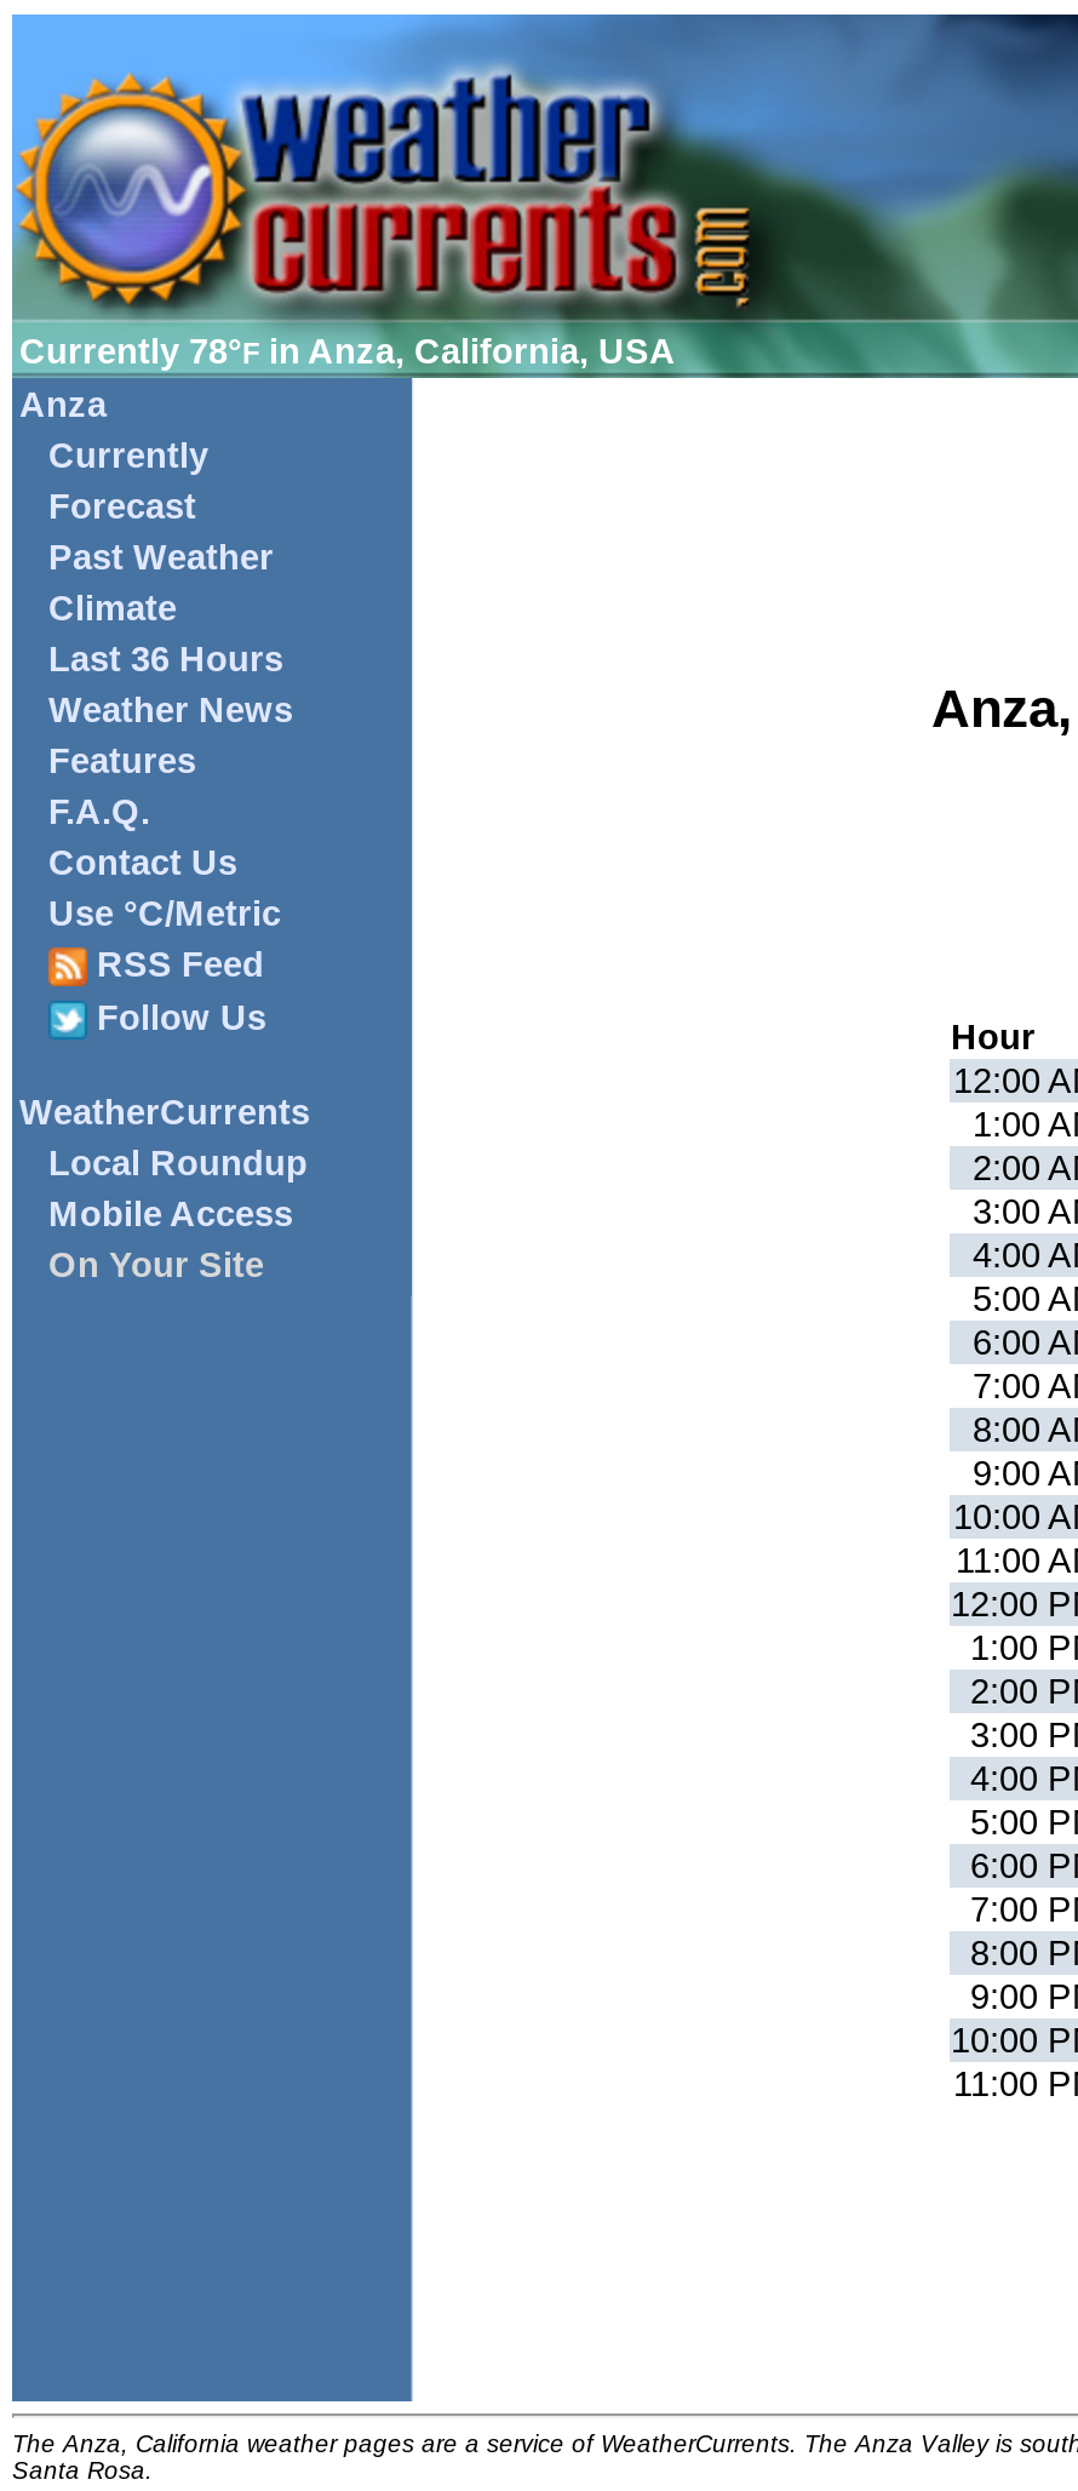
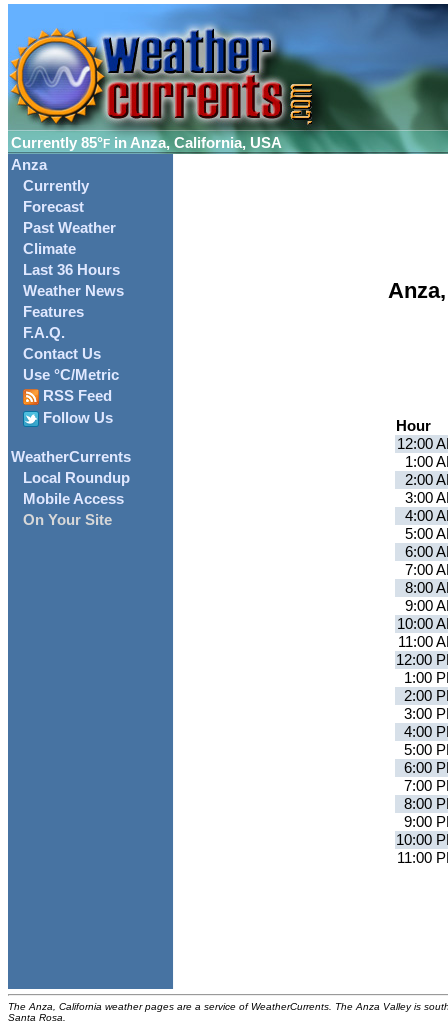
[19,332,676,371] Currently 78°F in Anza, California, USA -> [11,135,282,151] Currently 85°F in Anza, California, USA

